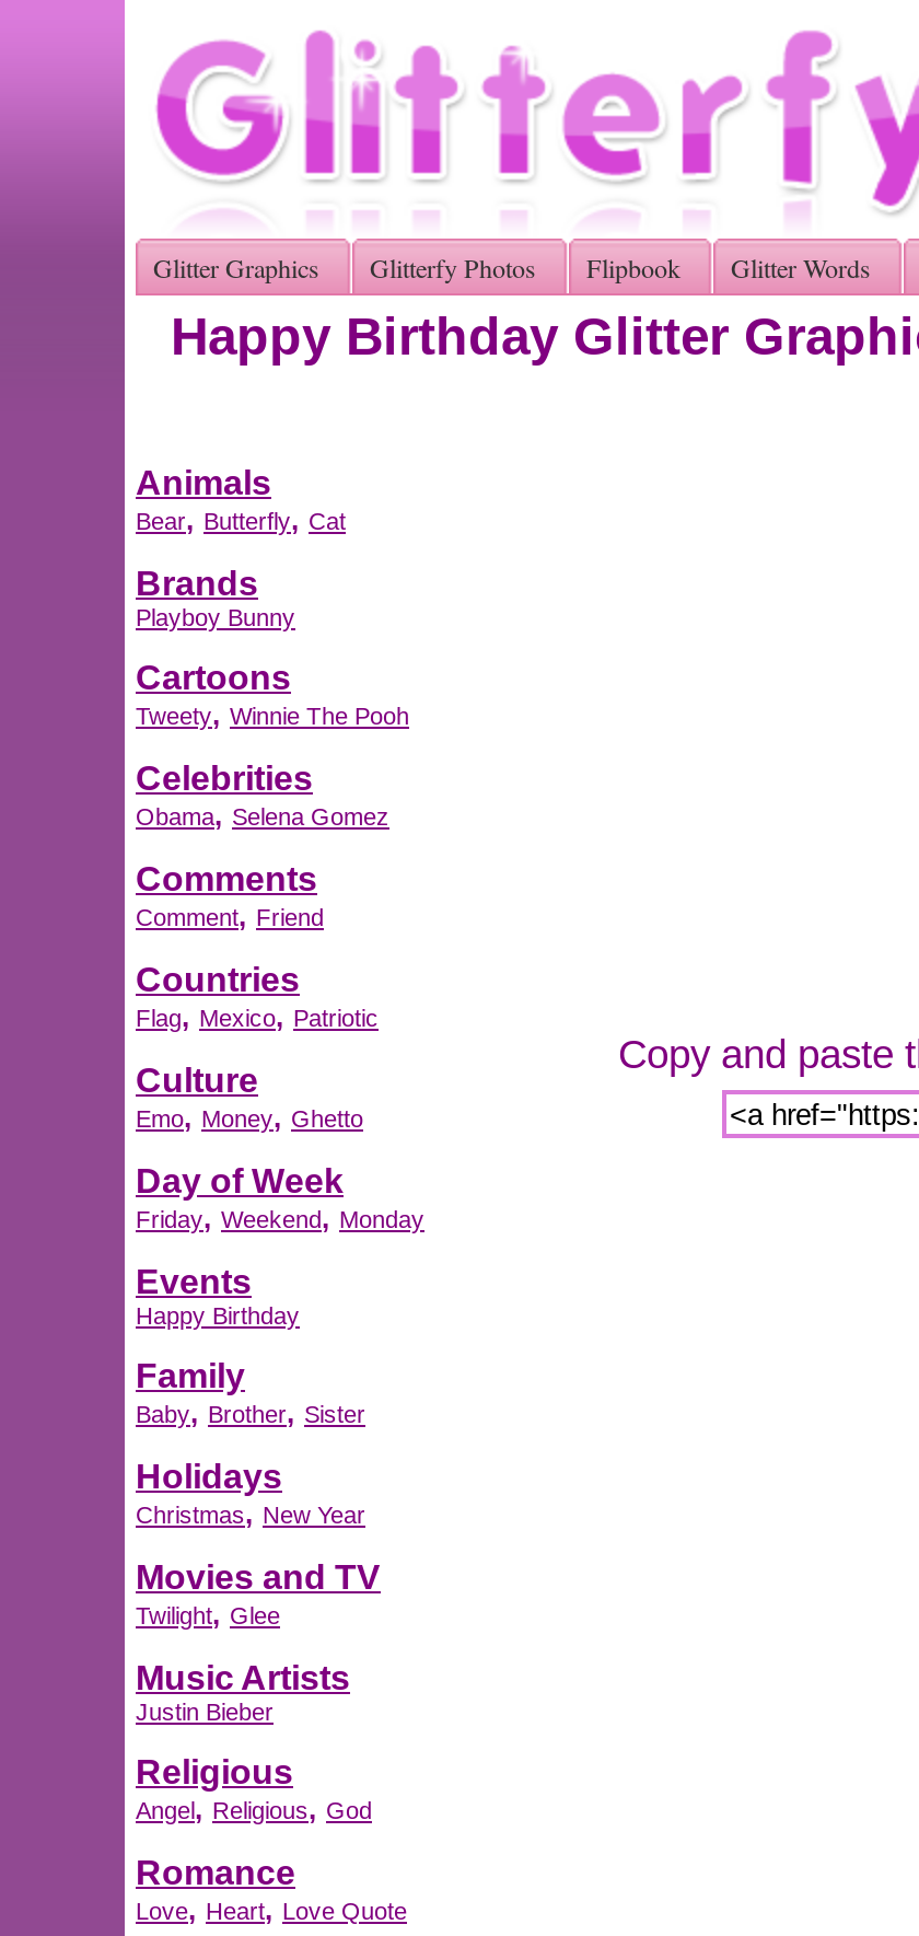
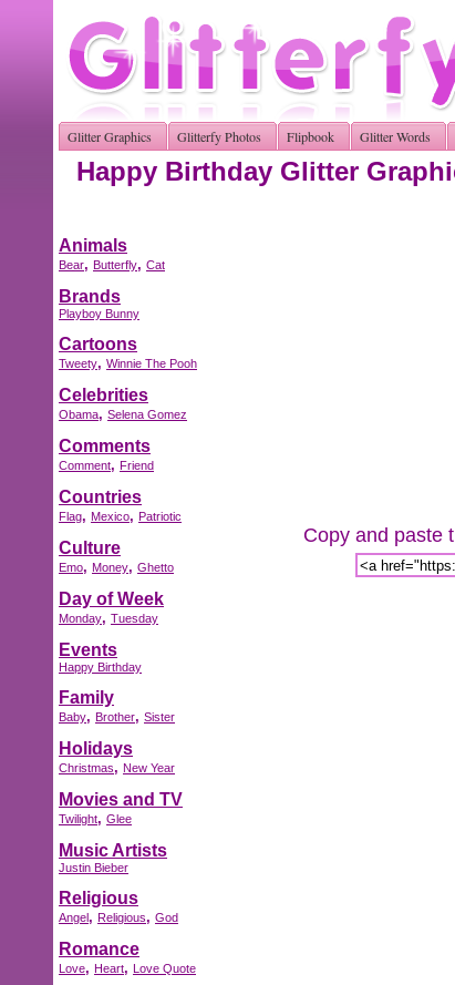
[136,1202,424,1234] Friday, Weekend, Monday -> [59,609,158,626] Monday, Tuesday

